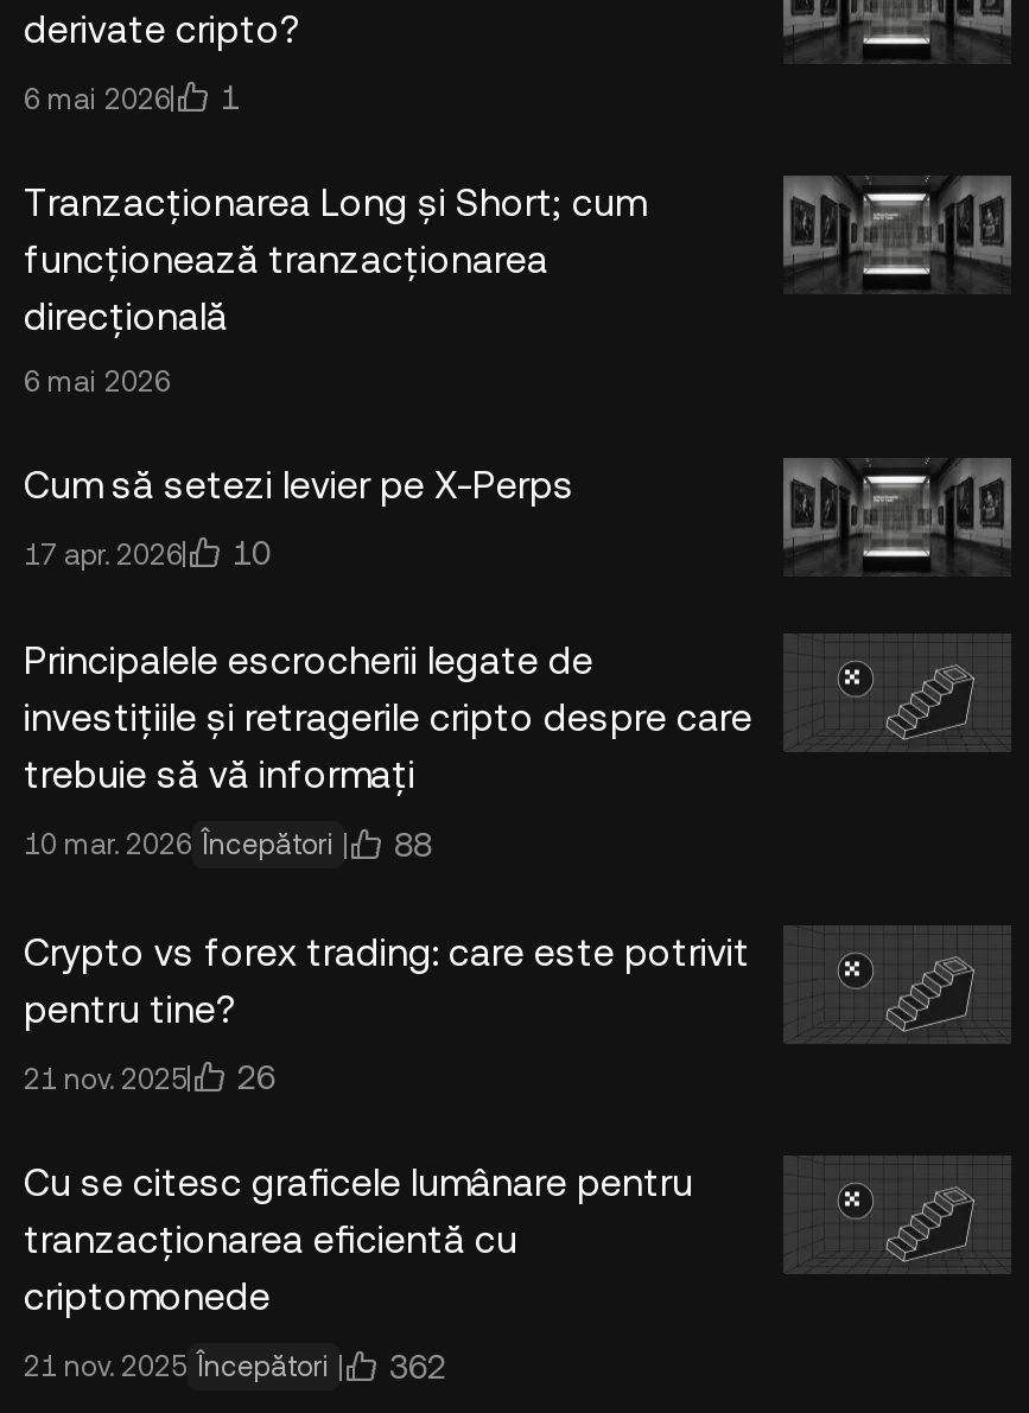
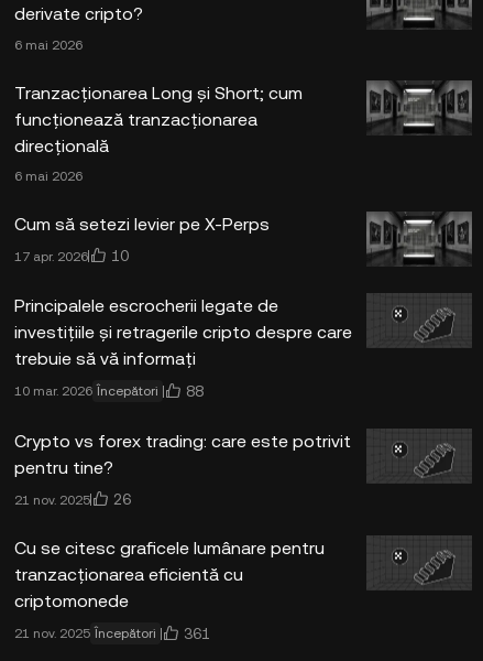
[221,78,240,116] 1 -> none
[24,1347,446,1385] 21 nov. 2025 Începători 362 -> [14,624,210,642] 21 nov. 2025 Începători 361

